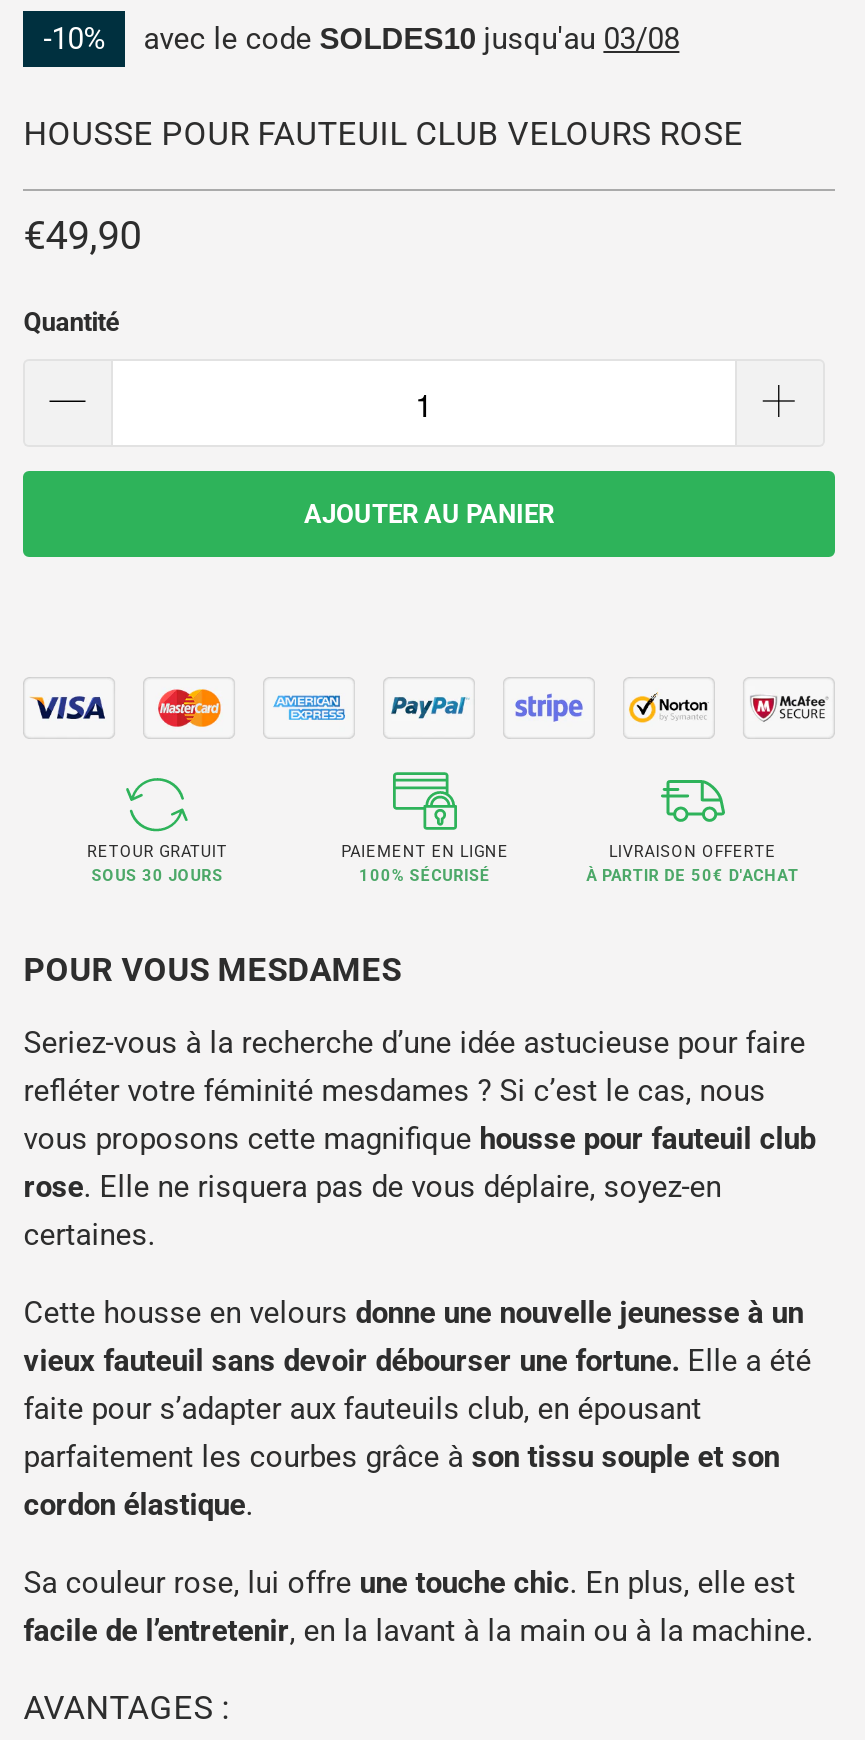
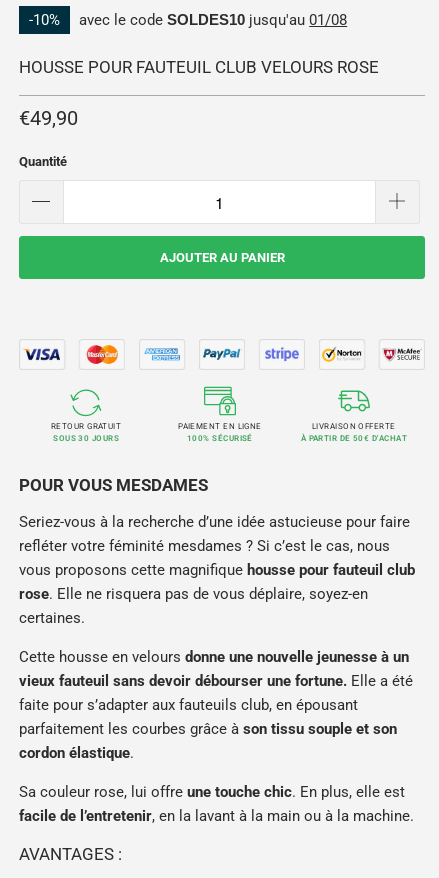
[135,20,679,56] avec le code SOLDES10 jusqu'au 03/08 -> [75,11,347,29] avec le code SOLDES10 jusqu'au 01/08

